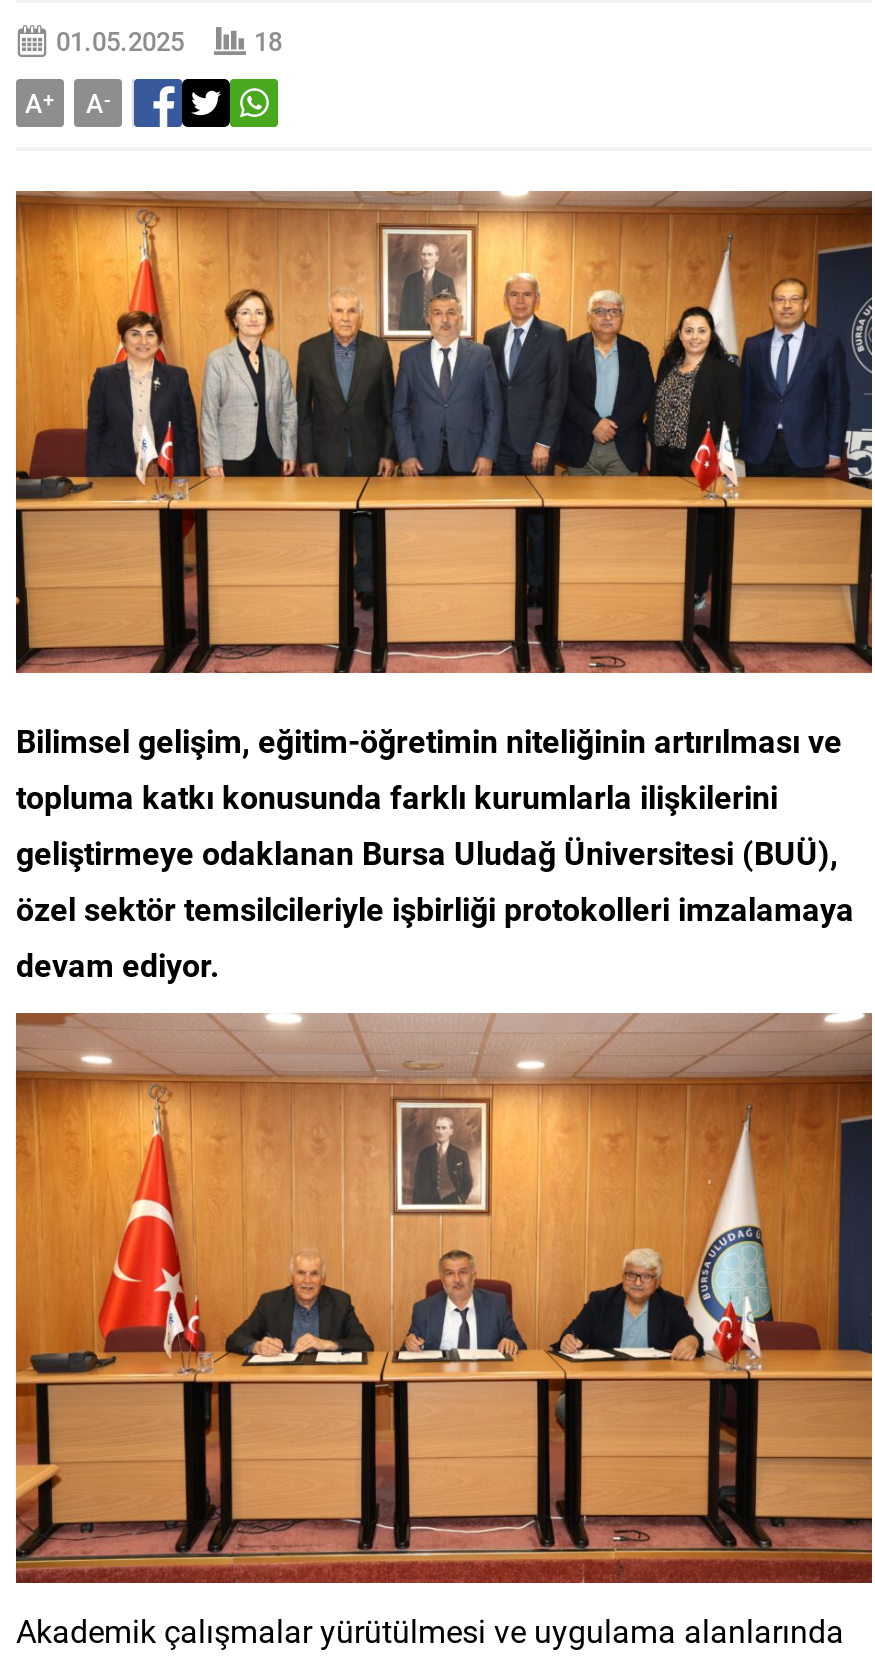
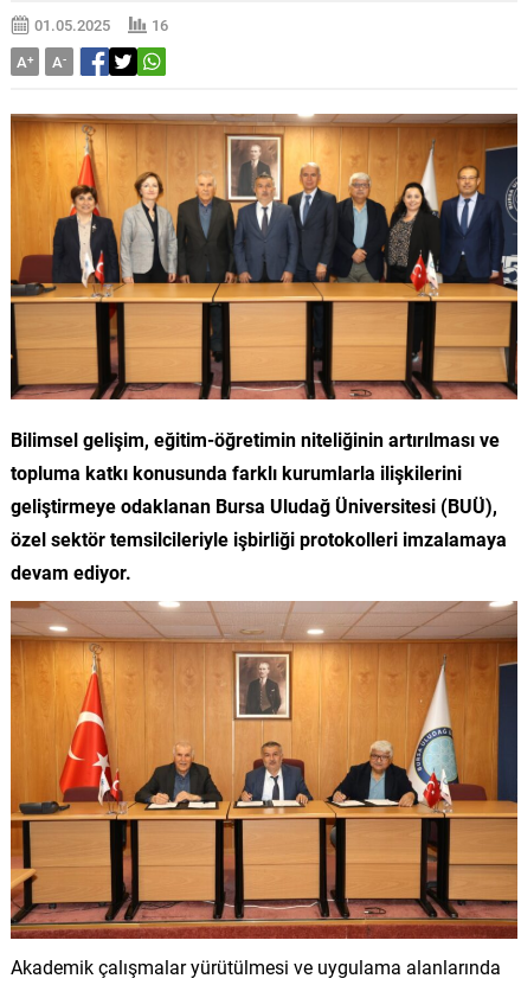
[56,23,282,59] 01.05.2025 18 -> [34,14,168,36] 01.05.2025 16

